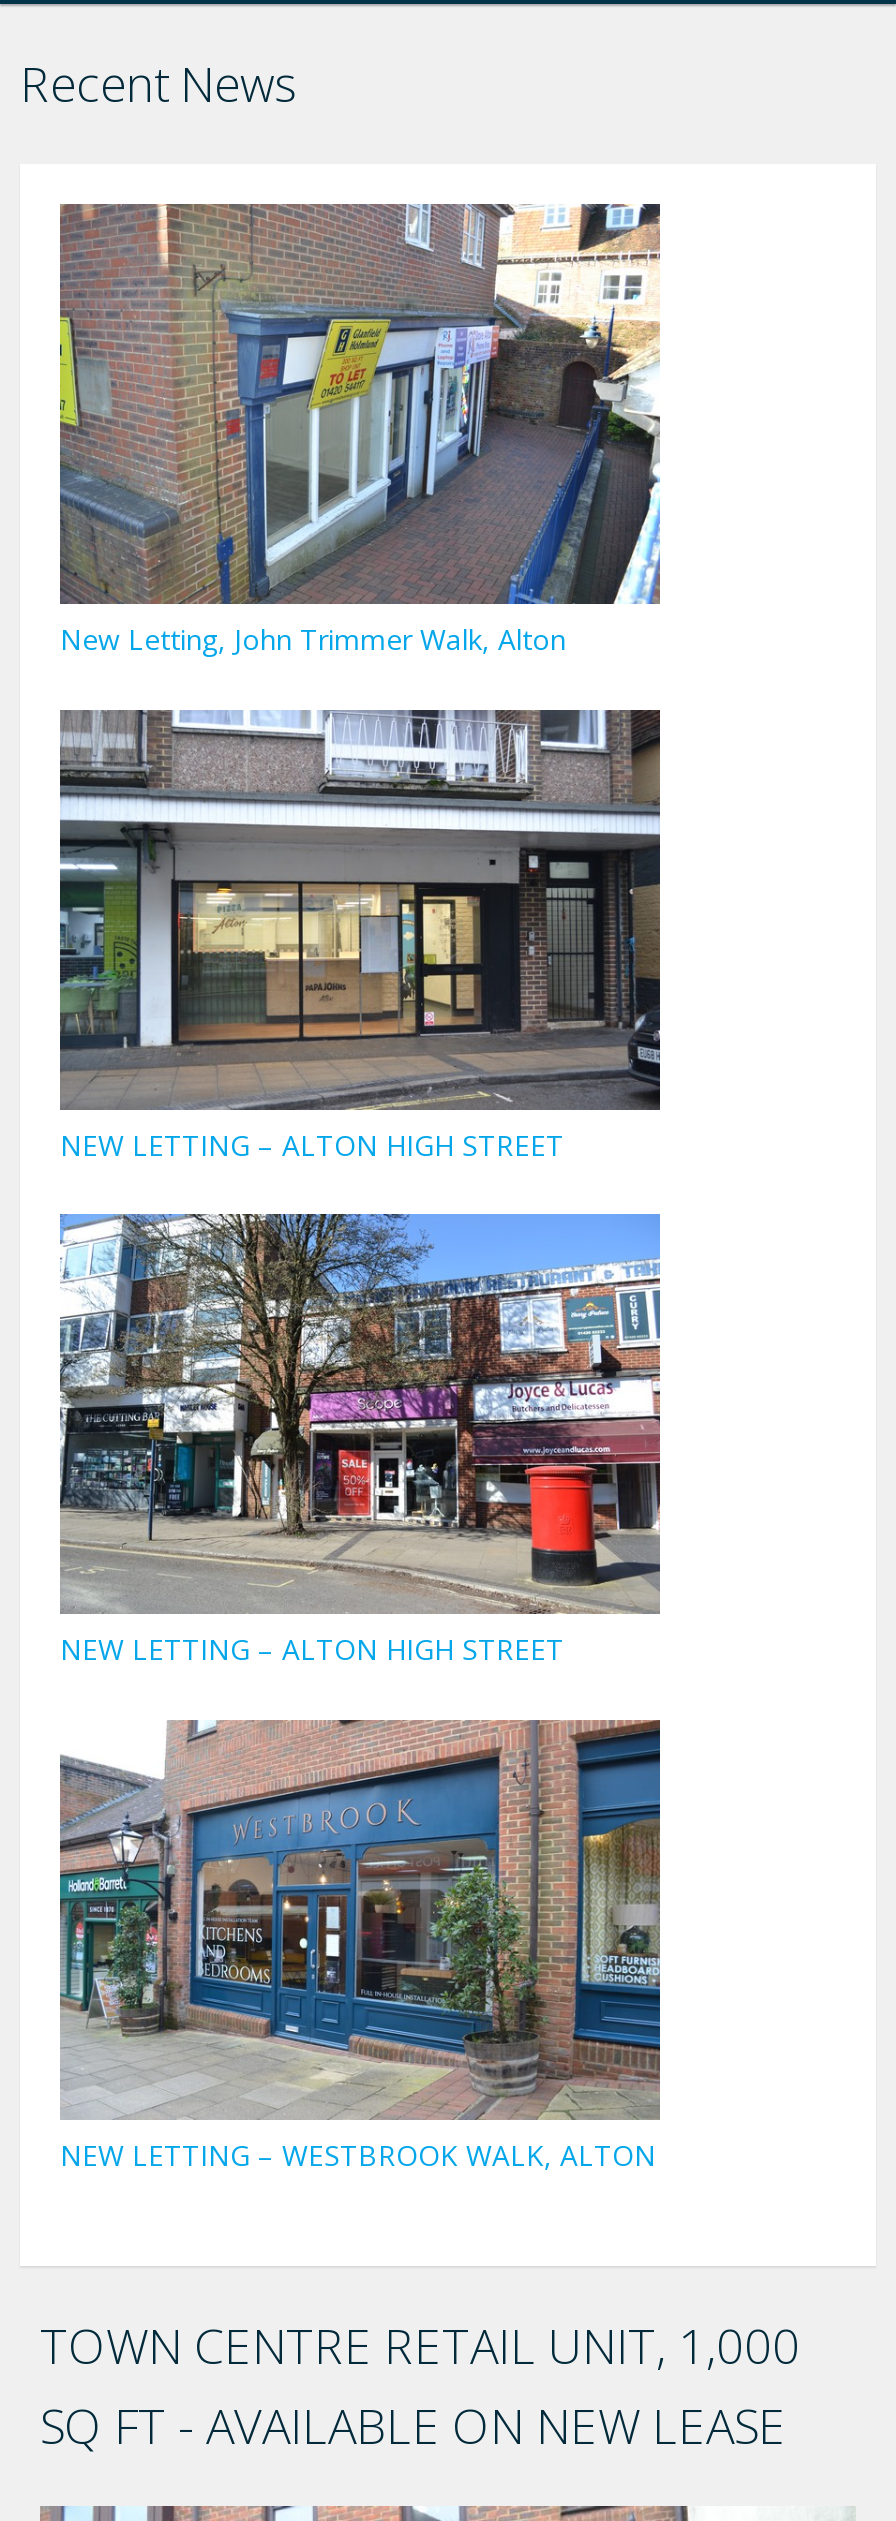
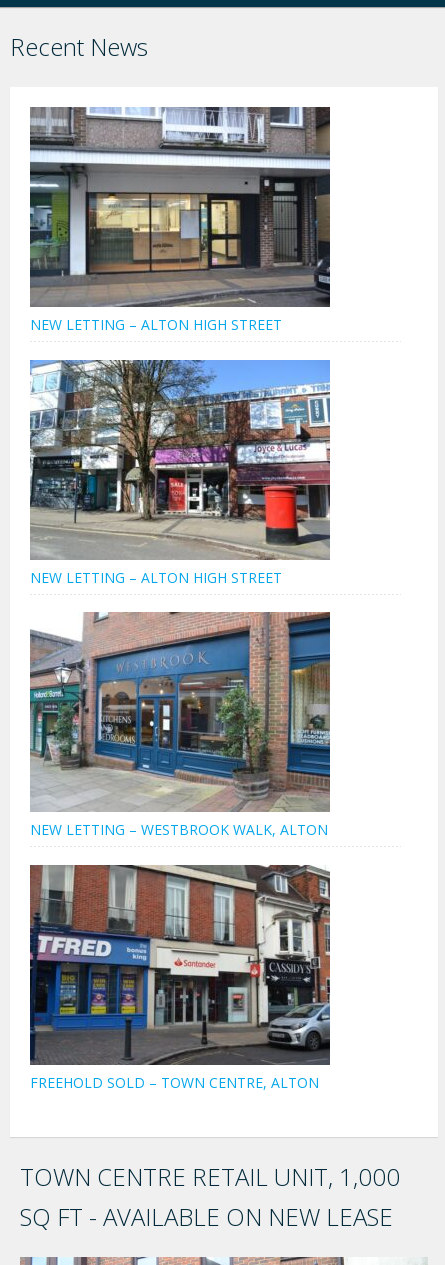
[58,202,662,658] [image] | New Letting, John Trimmer Walk, Alton -> none
moved [56,706,664,2174] -> [28,105,332,839]: [image] | NEW LETTING – ALTON HIGH STREET | NEW LETTING – ALTON HIGH STREET | NEW LETTING – WESTBROOK WALK, ALTON
none -> [29,864,331,1091] [image] | FREEHOLD SOLD – TOWN CENTRE, ALTON

